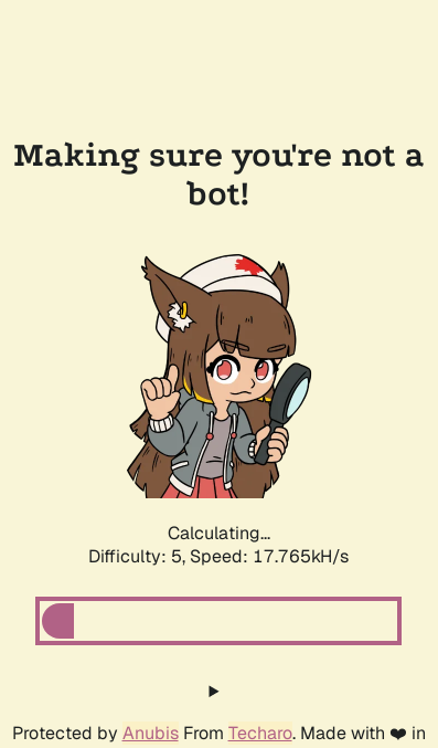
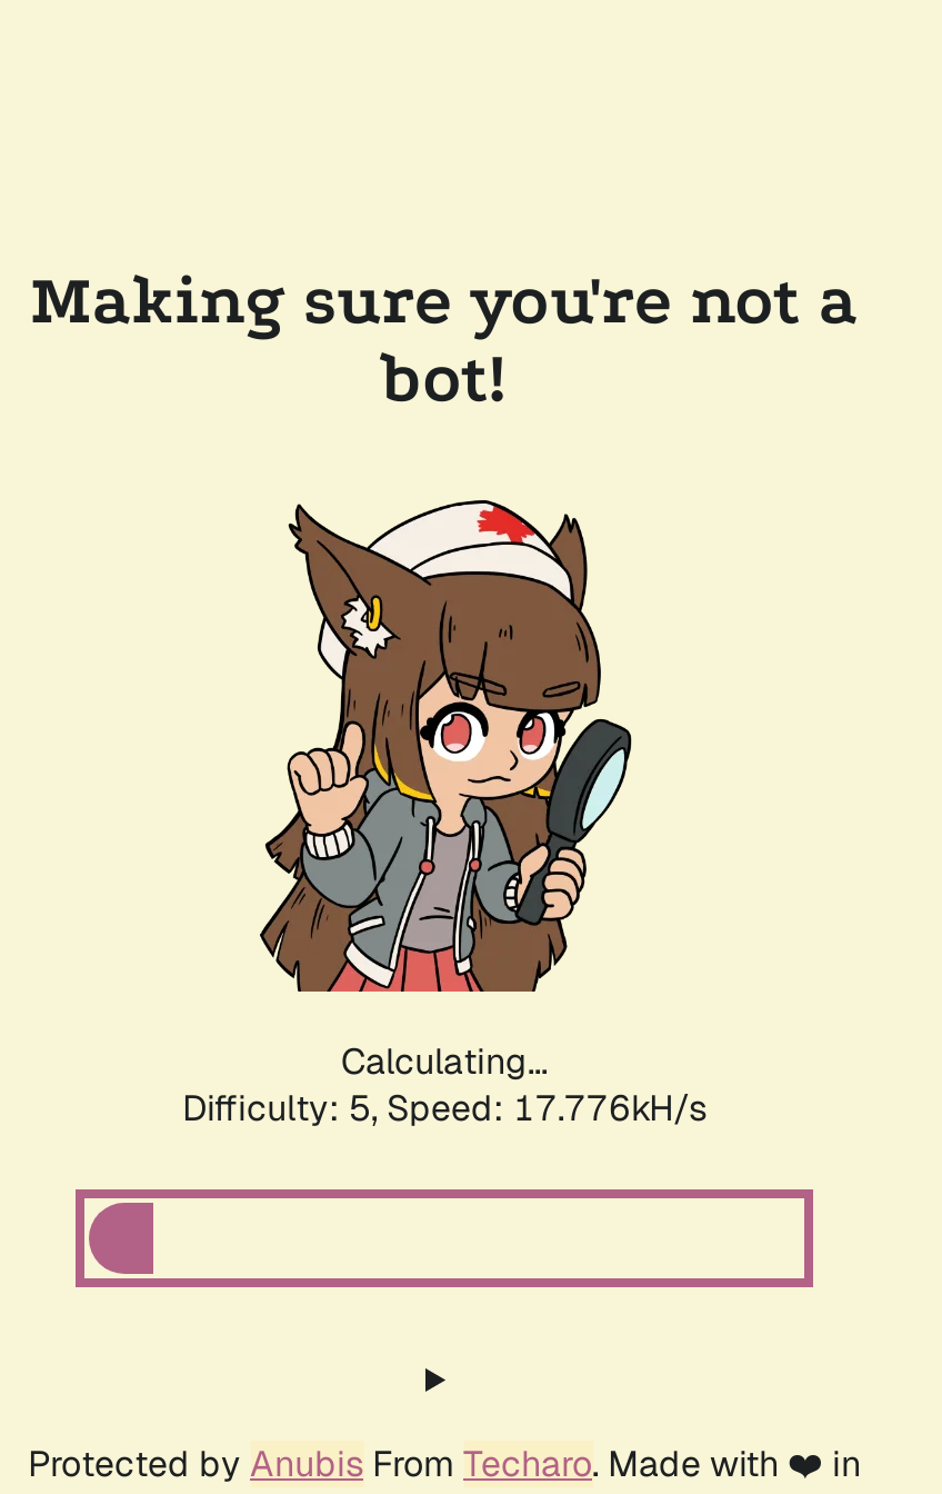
[88,545,349,568] Difficulty: 5, Speed: 17.765kH/s -> [182,1085,706,1132] Difficulty: 5, Speed: 17.776kH/s

